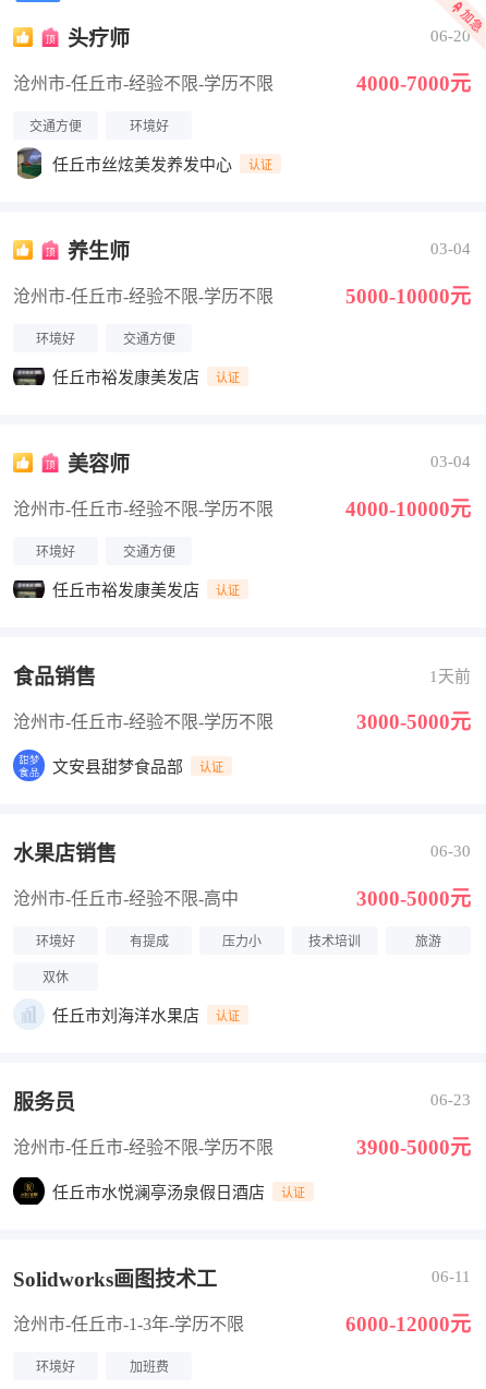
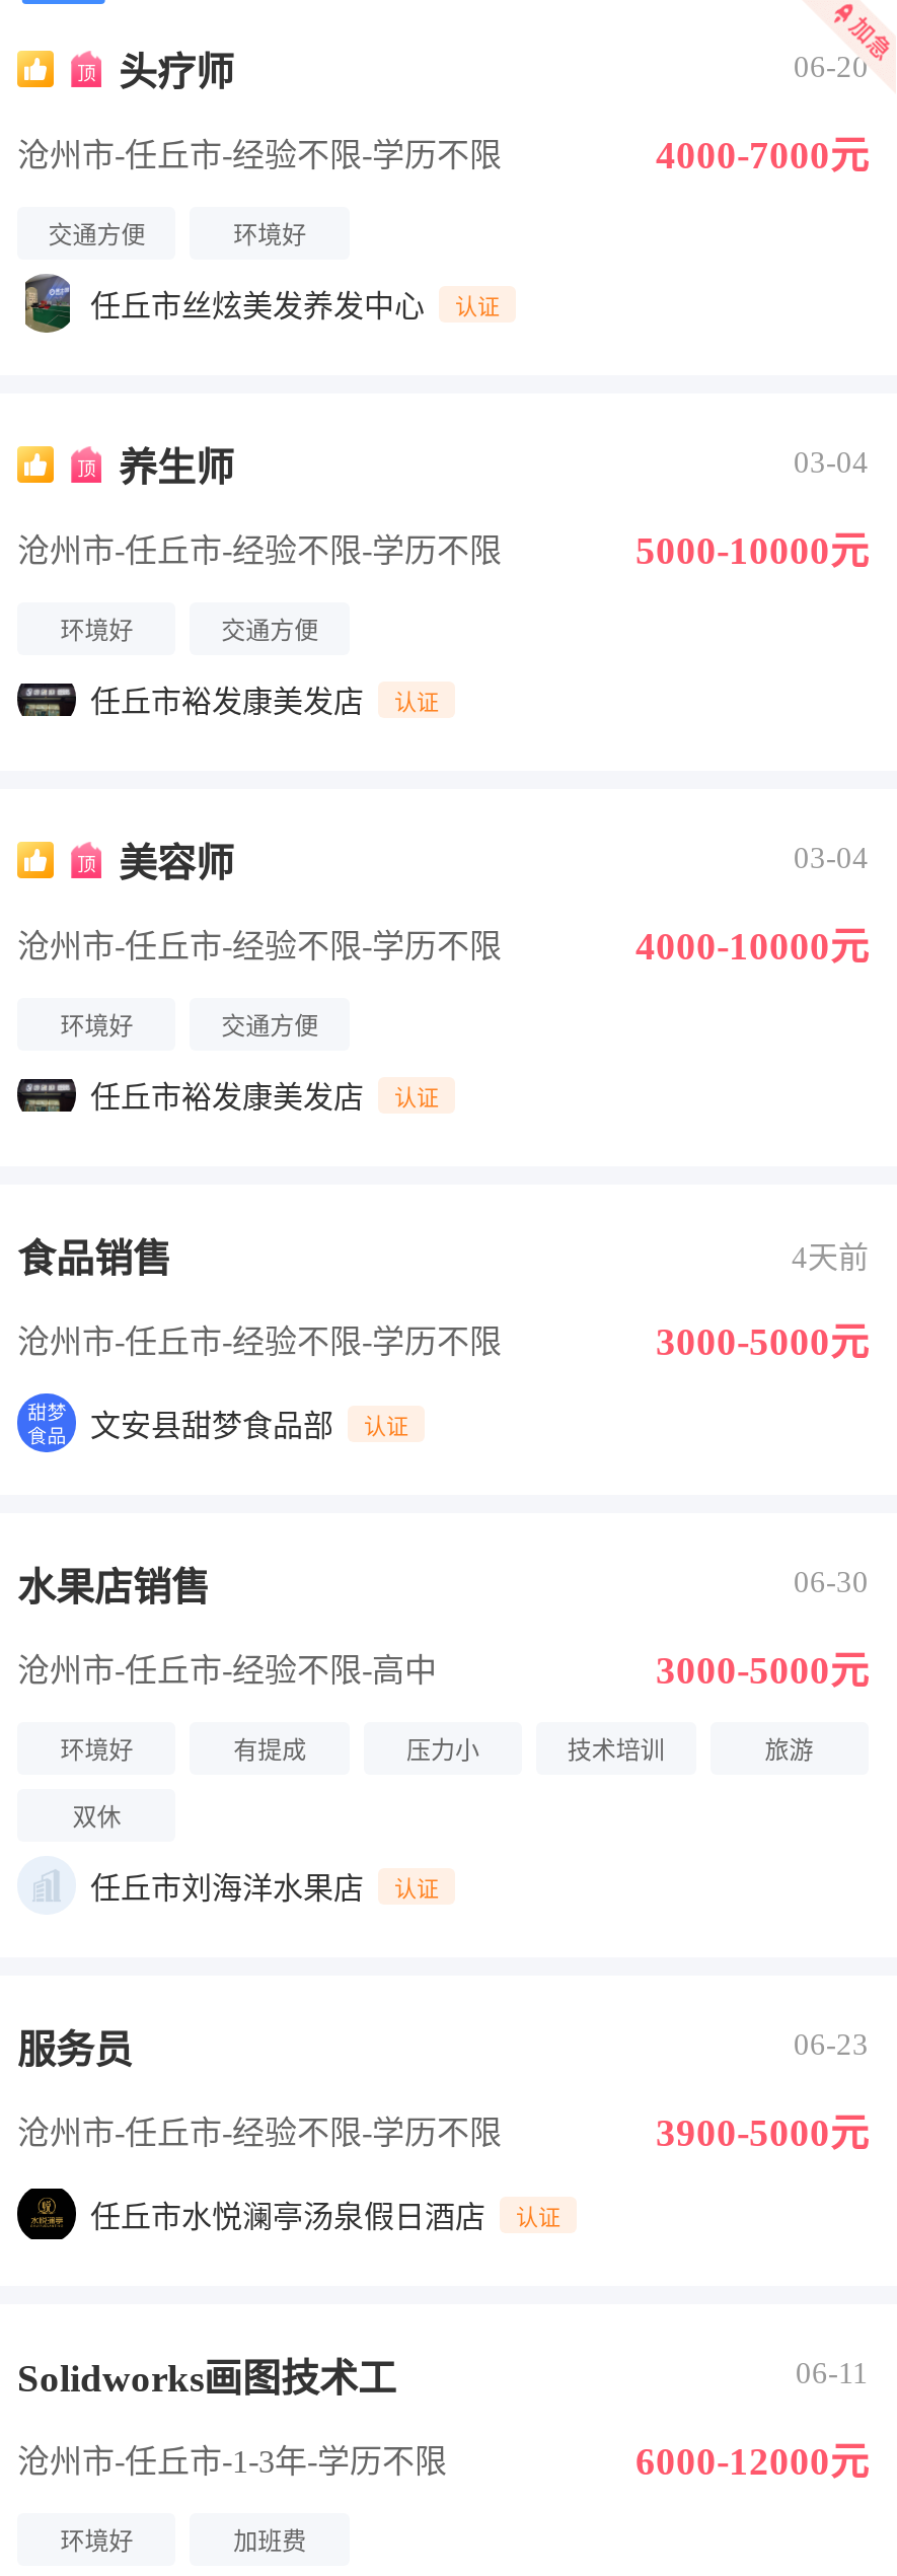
[429,668,471,685] 1天前 -> [792,1241,869,1274] 4天前

